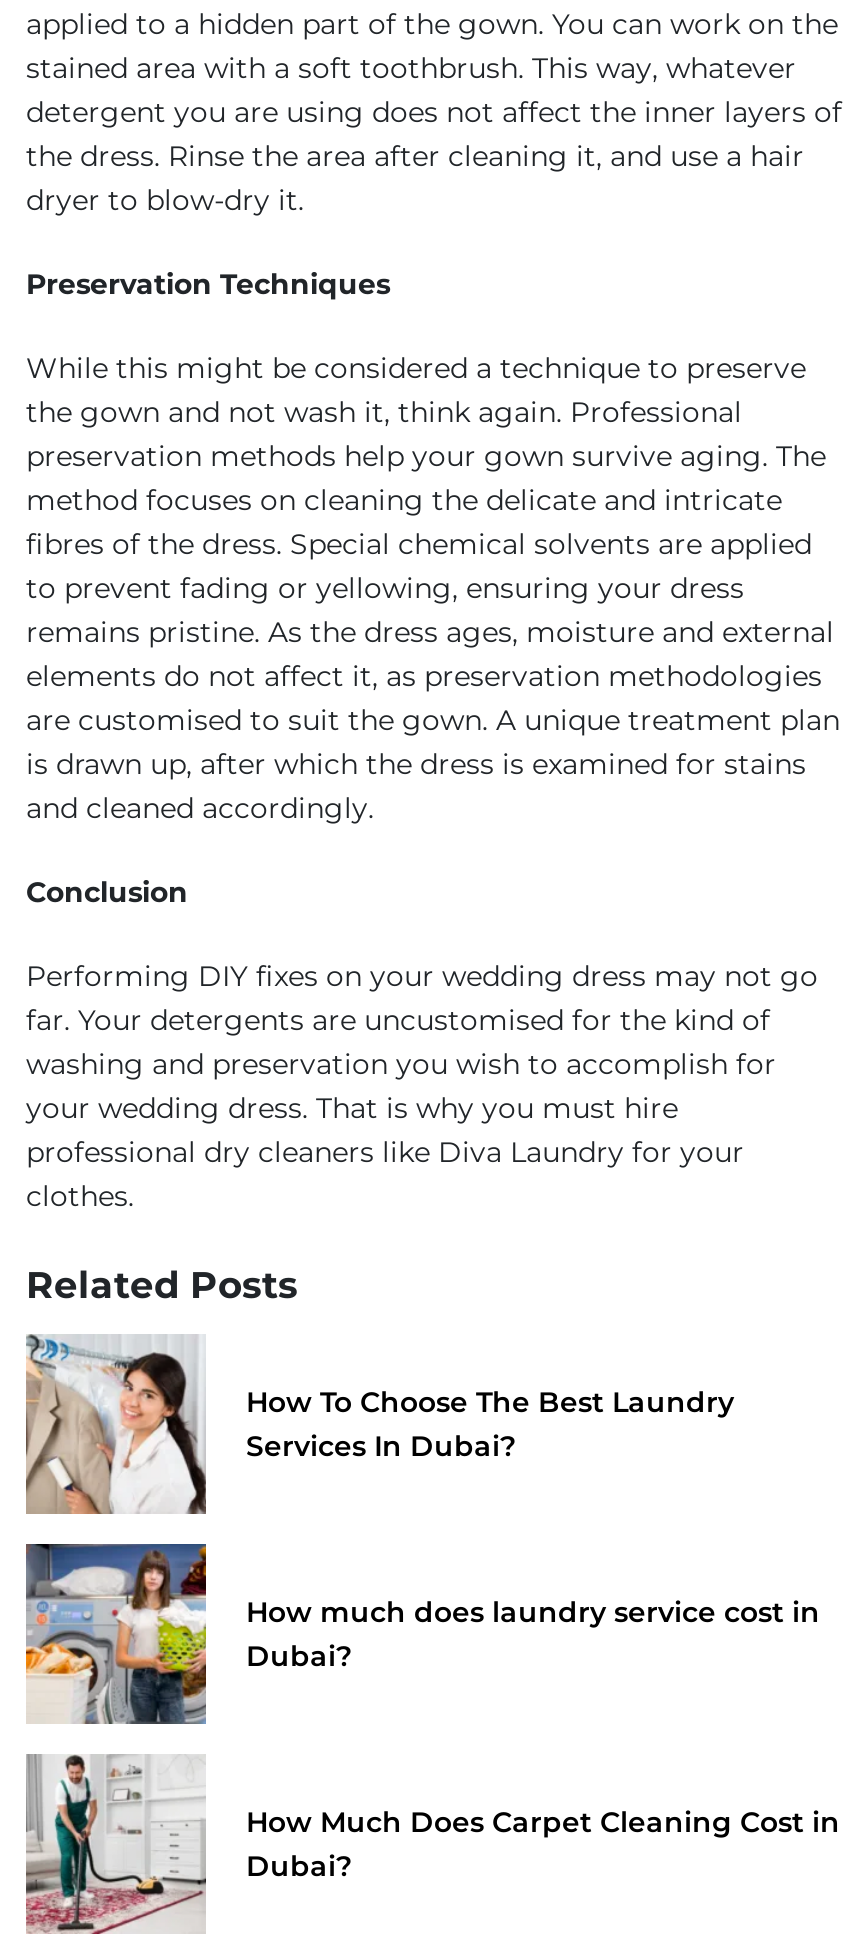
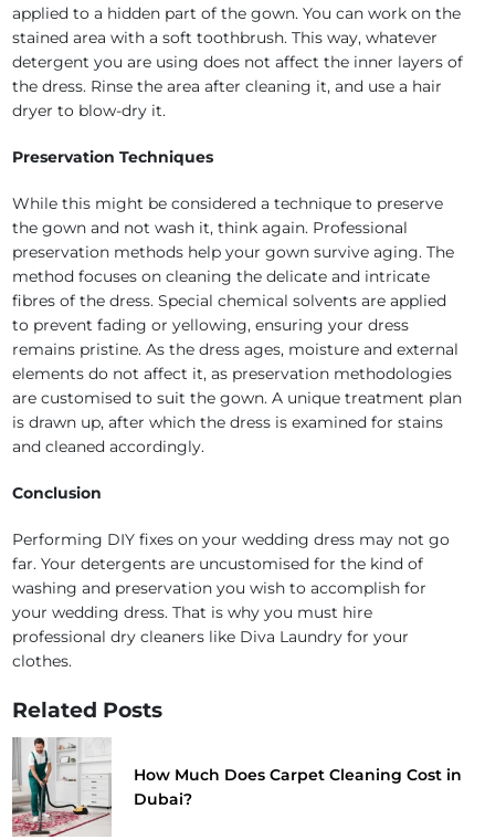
[24,1336,734,1516] [image] | How To Choose The Best Laundry | Services In Dubai? -> none
[24,1542,820,1726] [image] | How much does laundry service cost in | Dubai? -> none

